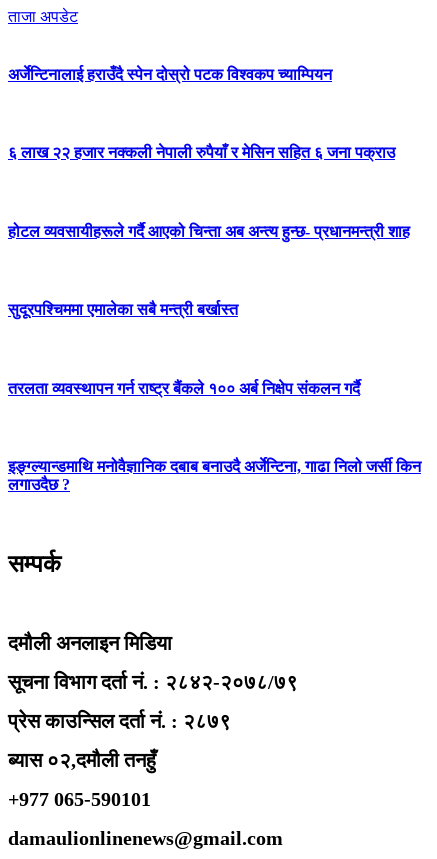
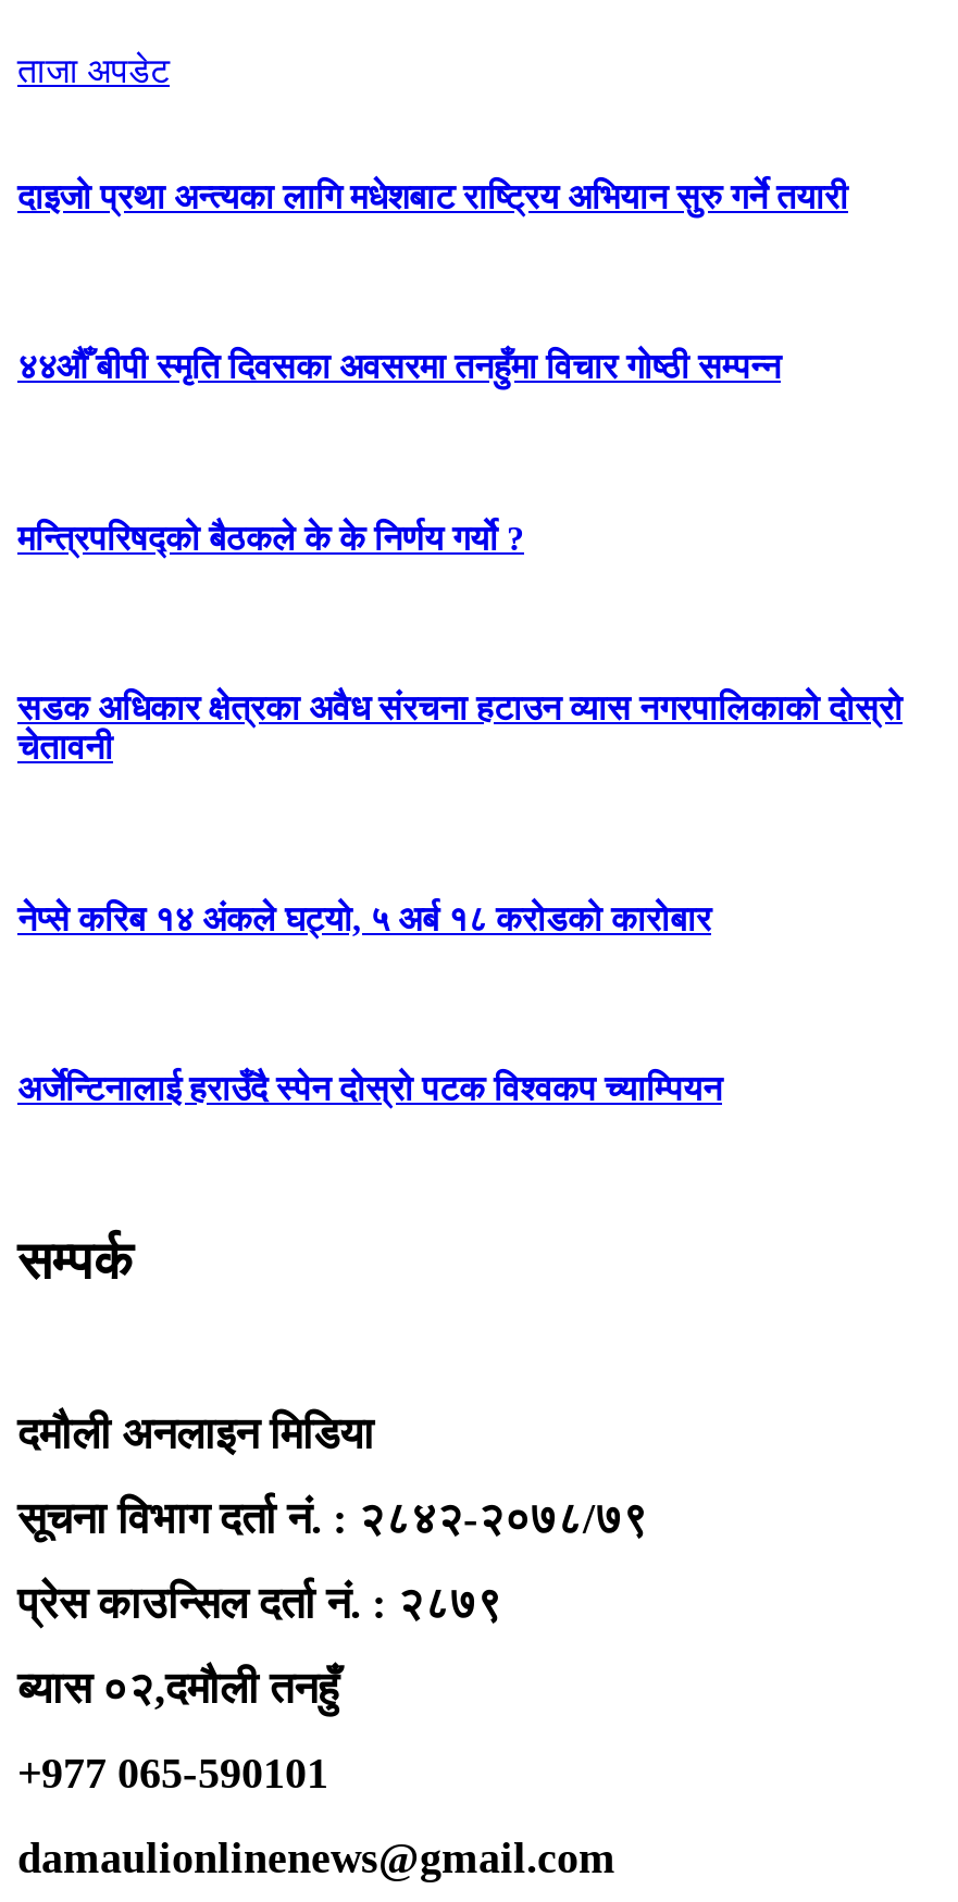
none -> [17,177,848,214] दाइजो प्रथा अन्त्यका लागि मधेशबाट राष्ट्रिय अभियान सुरु गर्ने तयारी
none -> [17,348,781,385] ४४औँ बीपी स्मृति दिवसका अवसरमा तनहुँमा विचार गोष्ठी सम्पन्न
none -> [17,519,524,556] मन्त्रिपरिषद्को बैठकले के के निर्णय गर्यो ?
none -> [17,690,903,766] सडक अधिकार क्षेत्रका अवैध संरचना हटाउन व्यास नगरपालिकाको दोस्रो | चेतावनी
none -> [17,900,711,937] नेप्से करिब १४ अंकले घट्यो, ५ अर्ब १८ करोडको कारोबार
moved [8,66,332,83] -> [17,1071,722,1107]: अर्जेन्टिनालाई हराउँदै स्पेन दोस्रो पटक विश्वकप च्याम्पियन
[8,144,395,161] ६ लाख २२ हजार नक्कली नेपाली रुपैयाँ र मेसिन सहित ६ जना पक्राउ -> none
[8,223,410,240] होटल व्यवसायीहरूले गर्दै आएको चिन्ता अब अन्त्य हुन्छ- प्रधानमन्त्री शाह -> none
[8,301,238,318] सुदूरपश्चिममा एमालेका सबै मन्त्री बर्खास्त -> none
[8,380,360,397] तरलता व्यवस्थापन गर्न राष्ट्र बैंकले १०० अर्ब निक्षेप संकलन गर्दै -> none
[8,458,421,493] इङ्ग्ल्यान्डमाथि मनोवैज्ञानिक दबाब बनाउदै अर्जेन्टिना, गाढा निलो जर्सी किन | लगाउदैछ ? -> none

